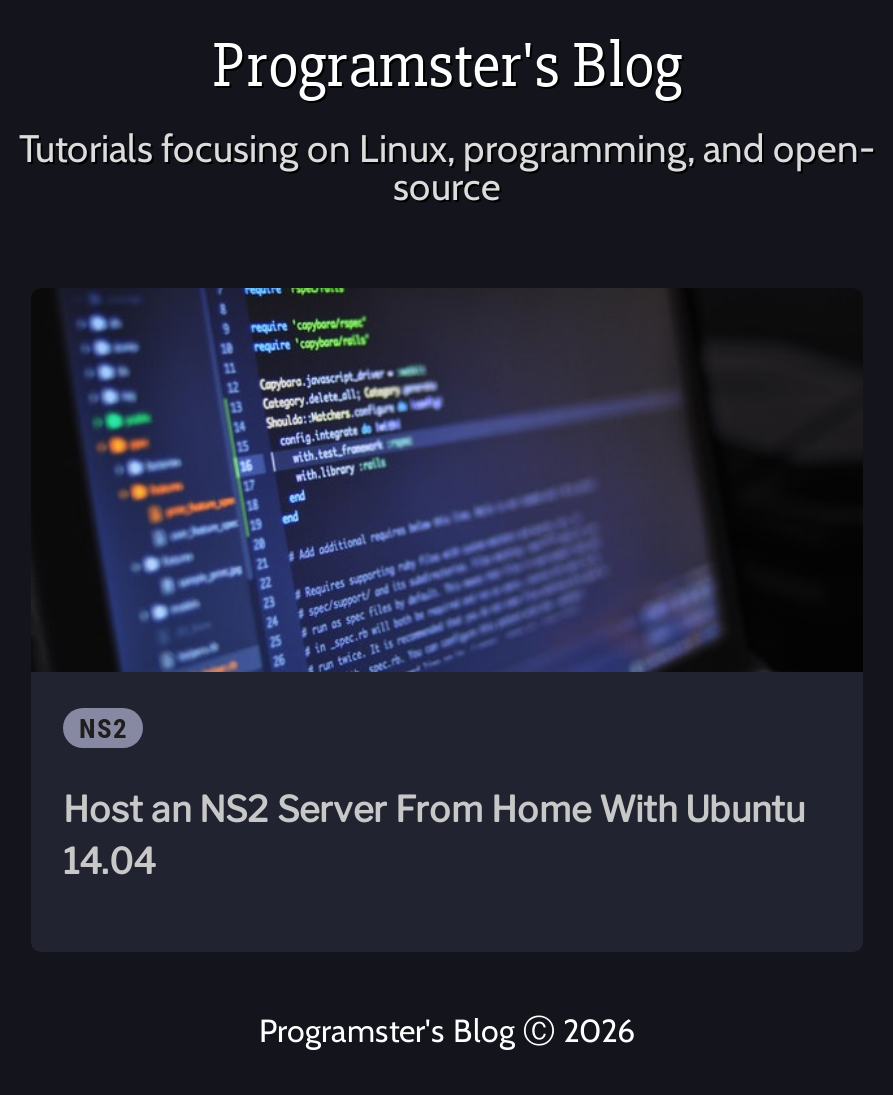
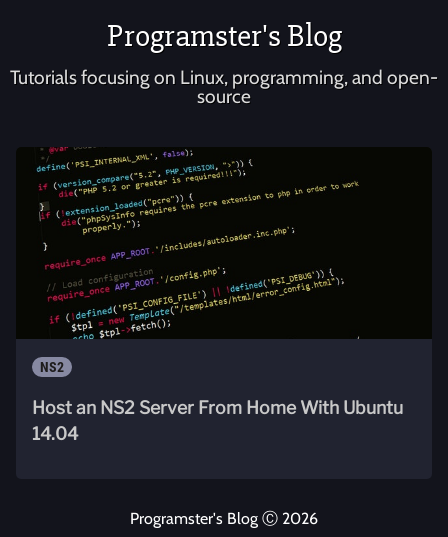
[33,286,859,674] [image] -> [17,146,431,340] [image]

